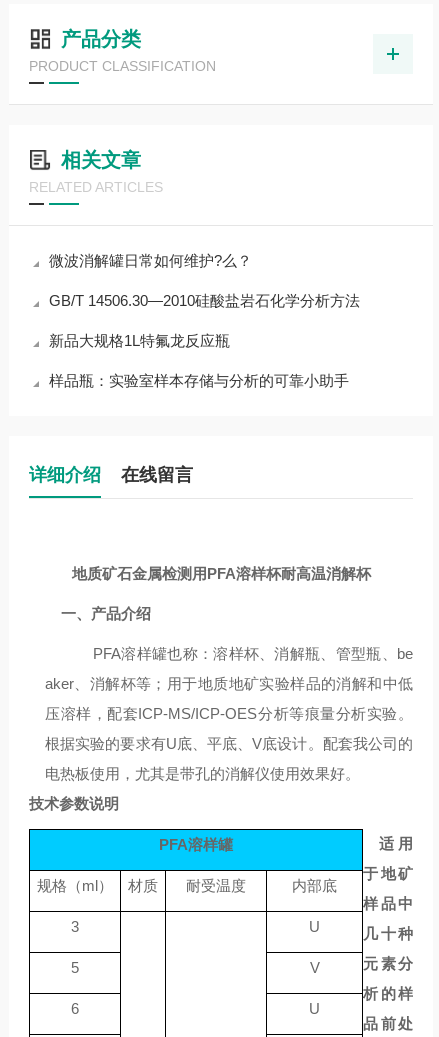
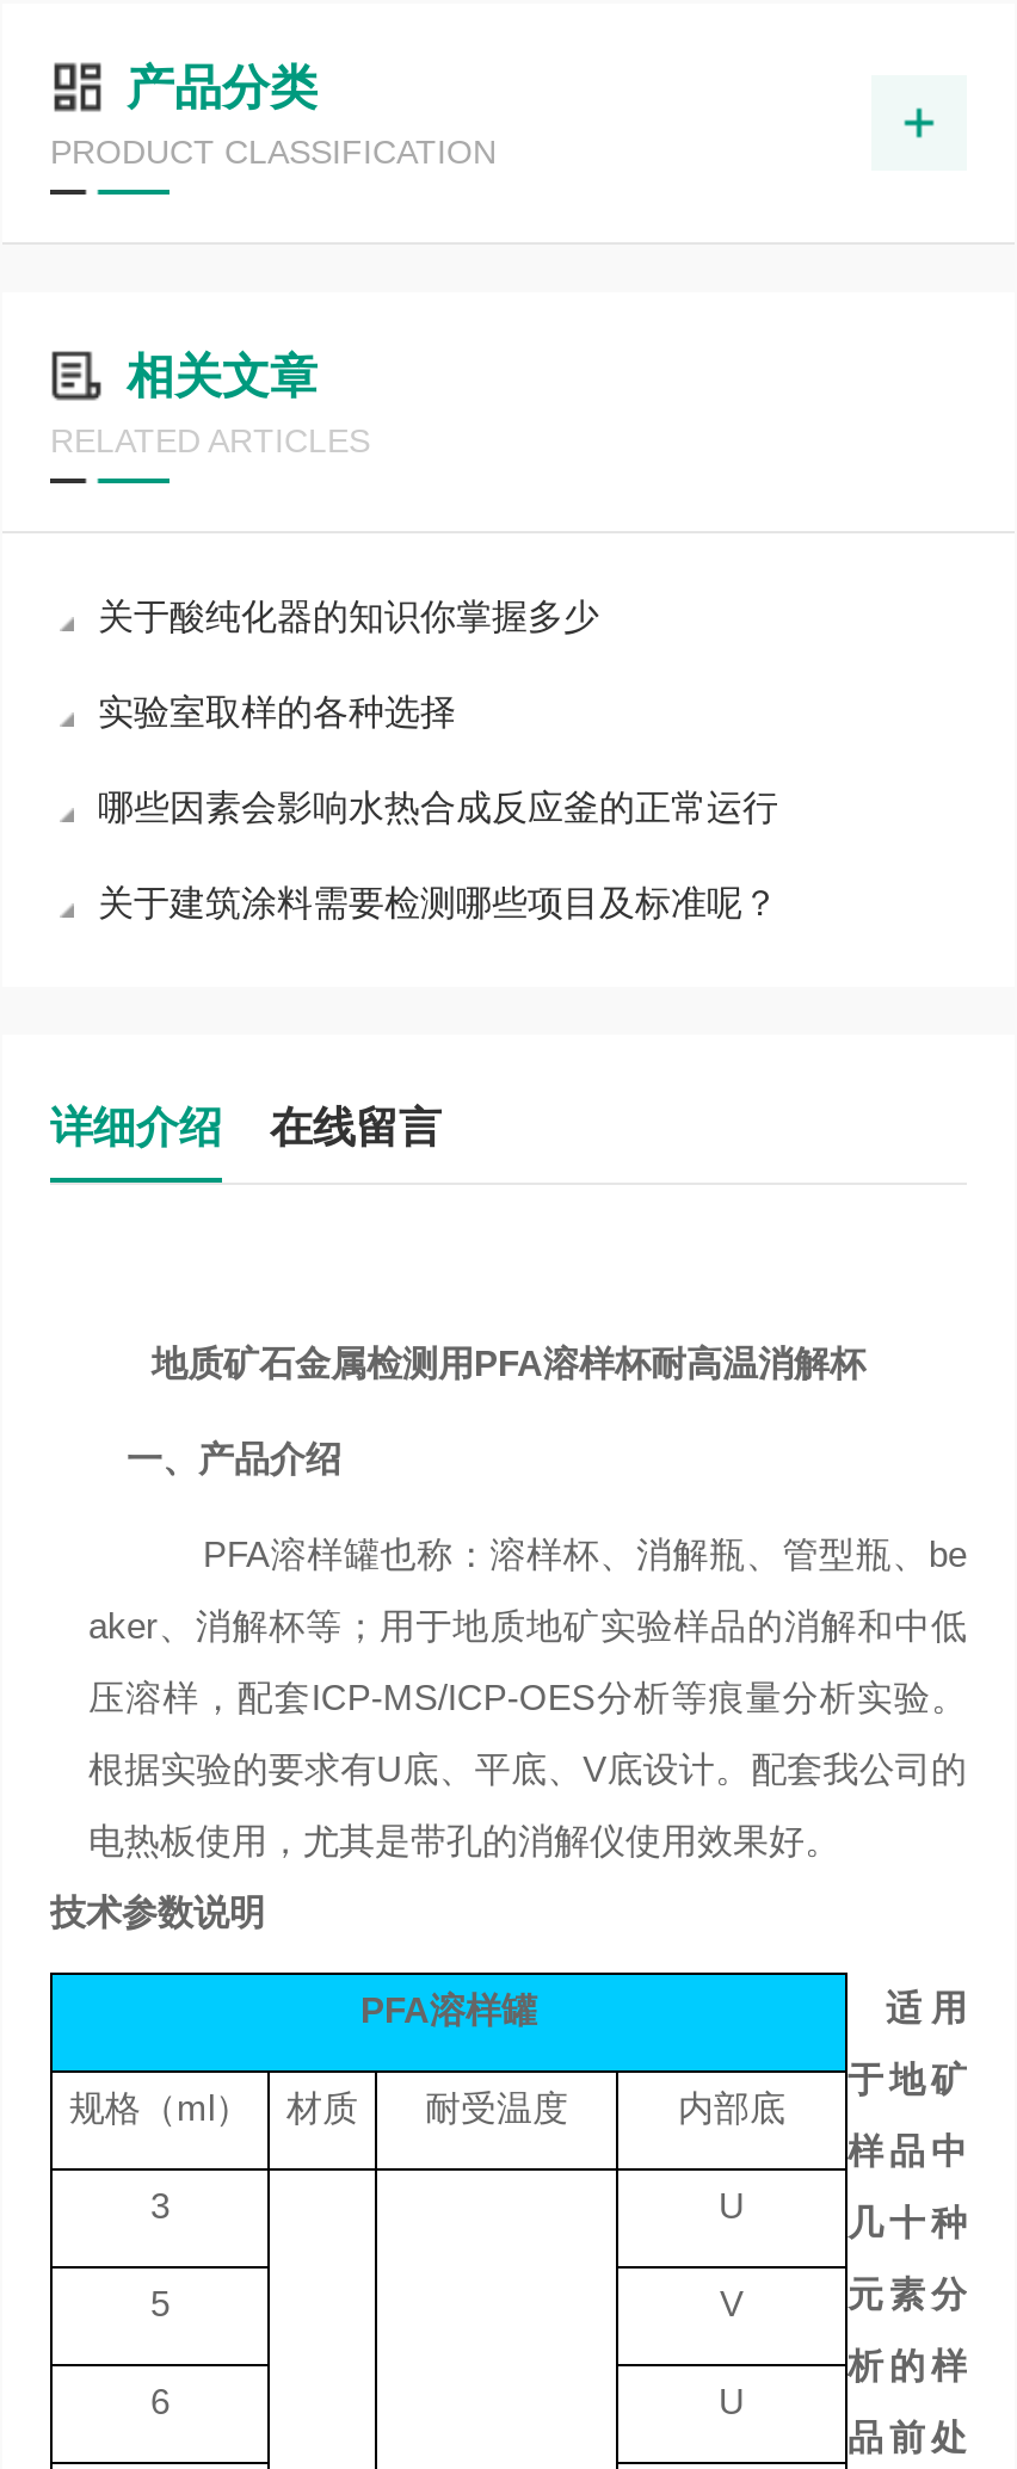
[49,252,252,269] 微波消解罐日常如何维护?么？ -> [98,595,599,636] 关于酸纯化器的知识你掌握多少
[49,292,360,309] GB/T 14506.30—2010硅酸盐岩石化学分析方法 -> [98,691,456,732] 实验室取样的各种选择
[49,332,230,349] 新品大规格1L特氟龙反应瓶 -> [98,786,778,827] 哪些因素会影响水热合成反应釜的正常运行
[49,372,349,389] 样品瓶：实验室样本存储与分析的可靠小助手 -> [98,882,778,922] 关于建筑涂料需要检测哪些项目及标准呢？

